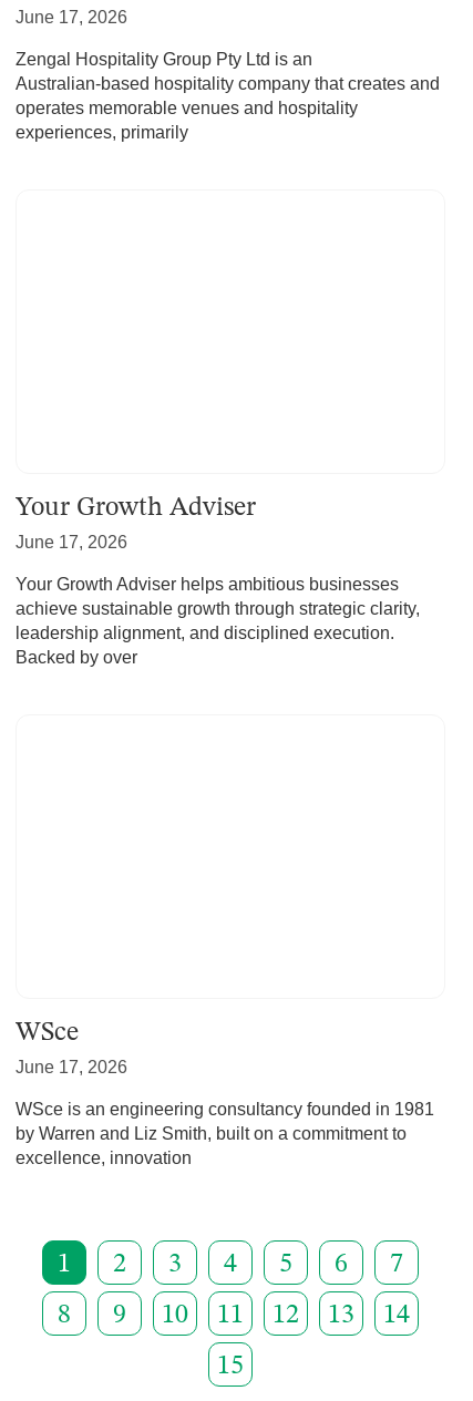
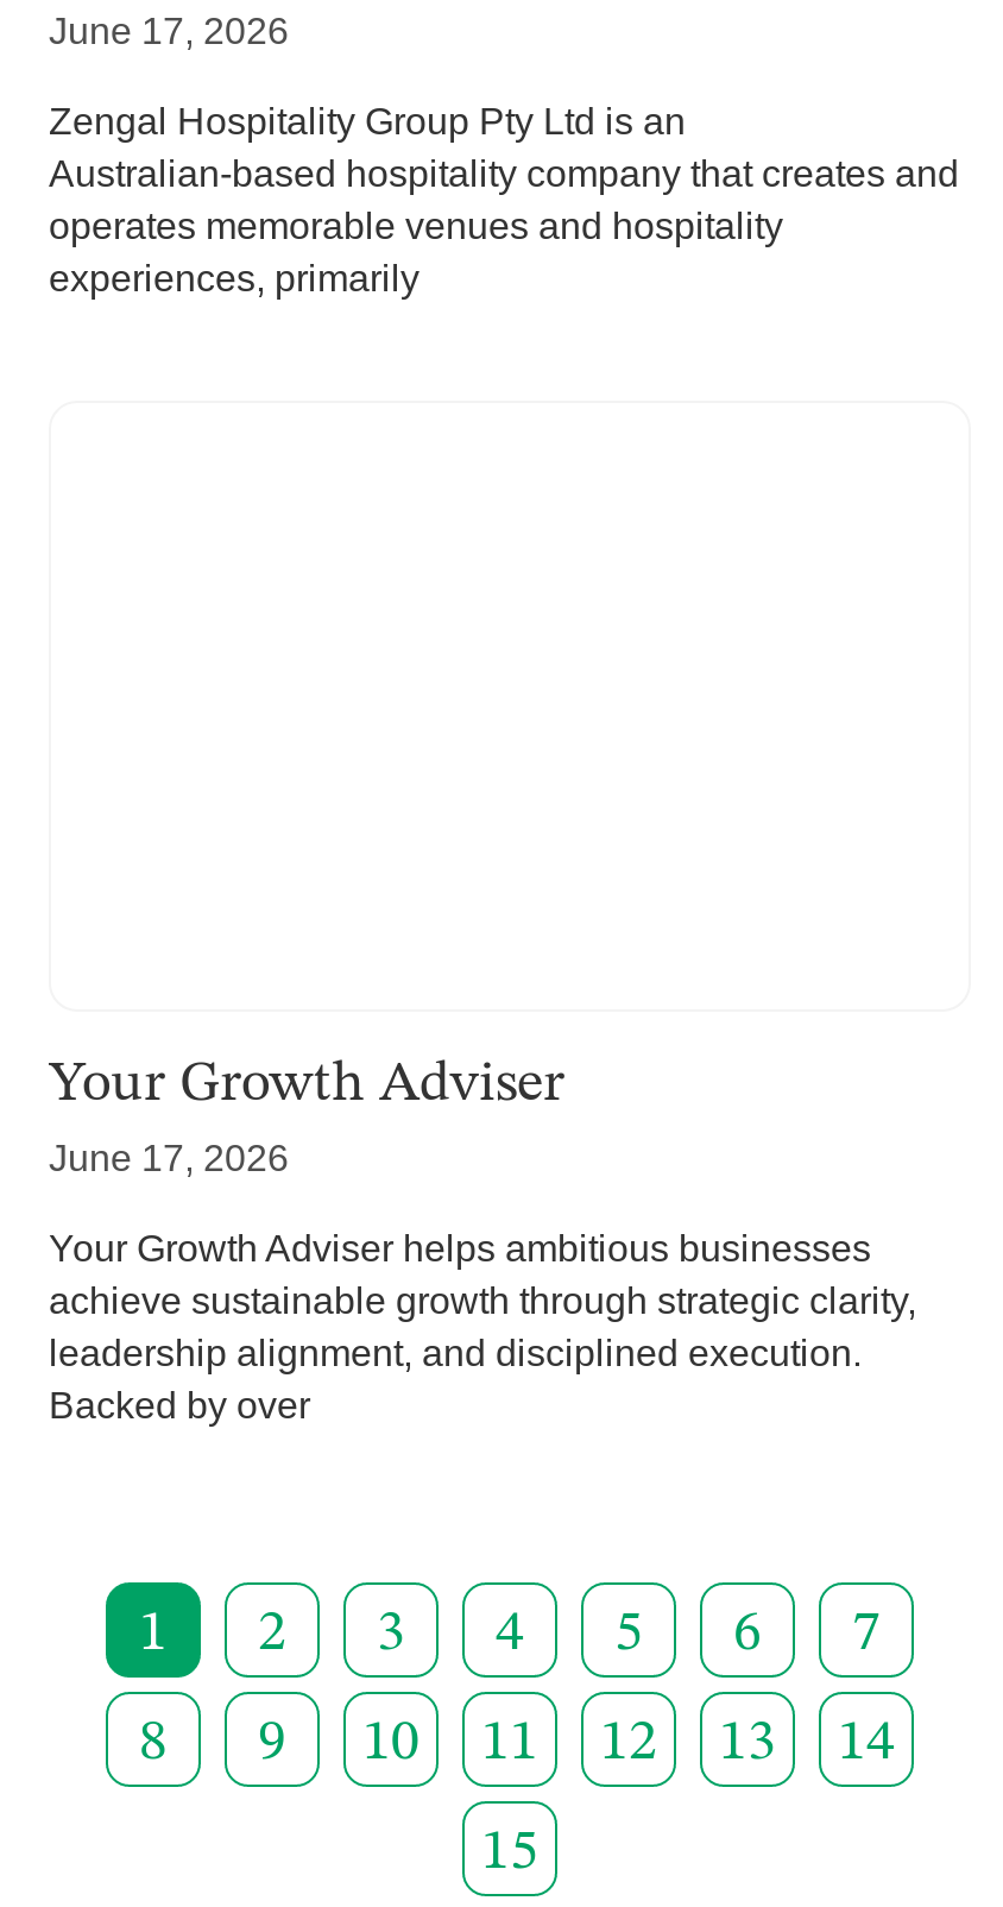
[16,1019,434,1167] WSce | June 17, 2026 | WSce is an engineering consultancy founded in 1981 | by Warren and Liz Smith, built on a commitment to | excellence, innovation -> none

